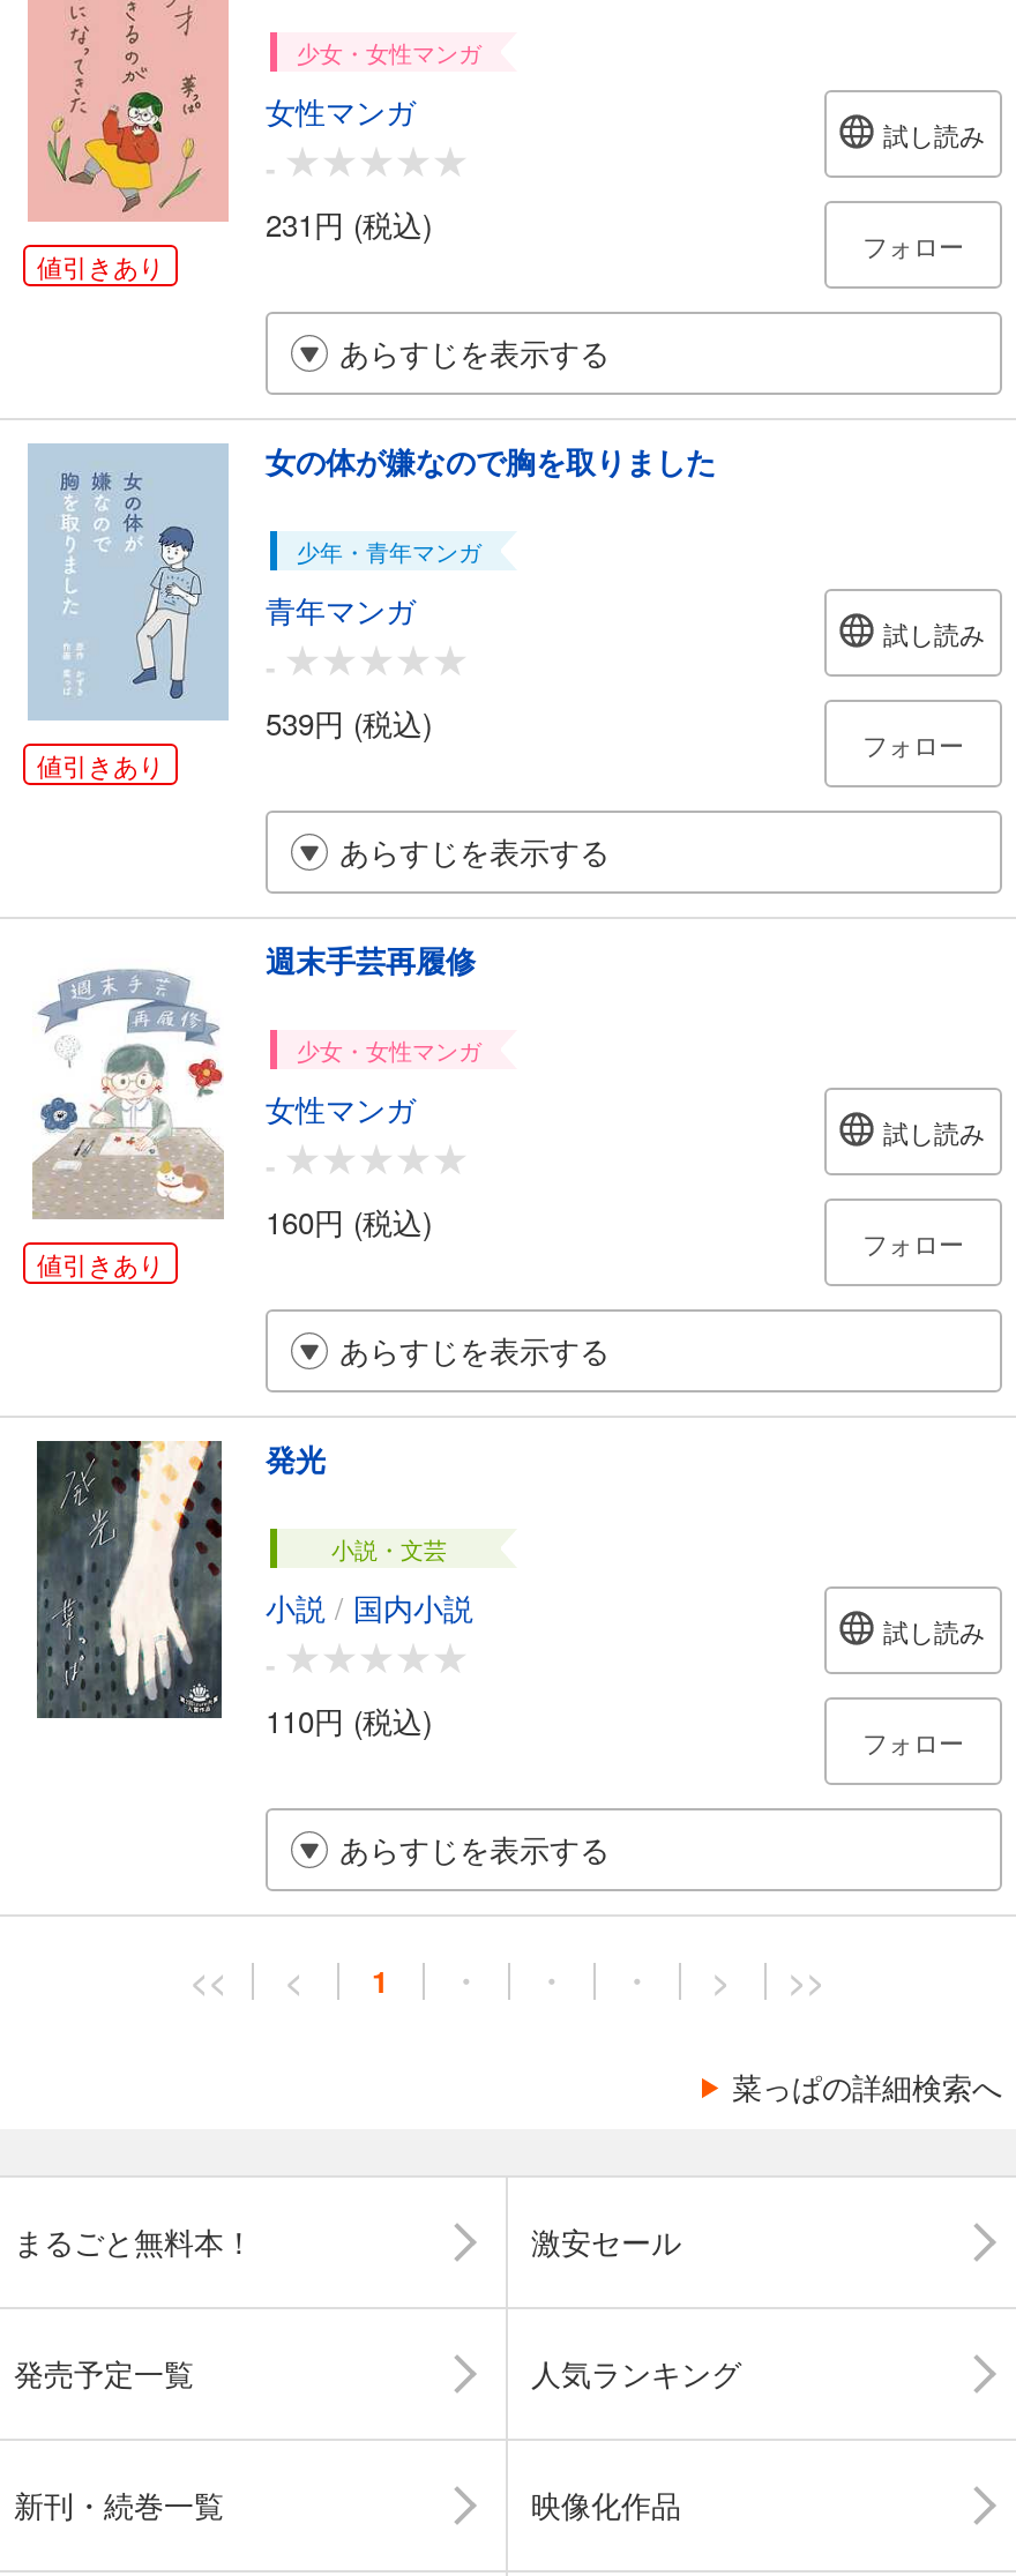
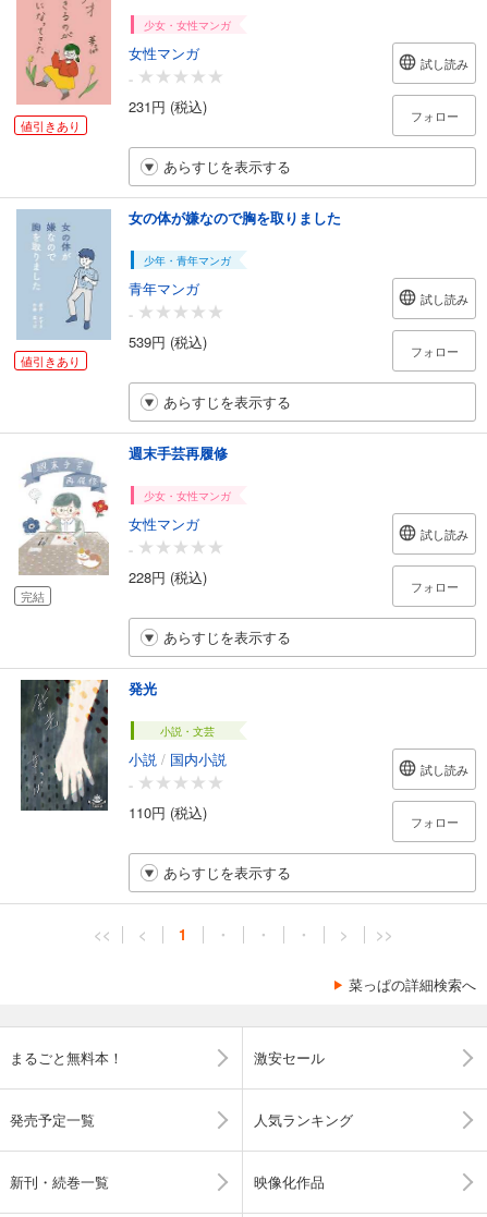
[266,1201,432,1245] 160円 (税込) -> [129,567,207,587] 228円 (税込)
[37,1244,164,1281] 値引きあり -> [21,587,45,604] 完結

